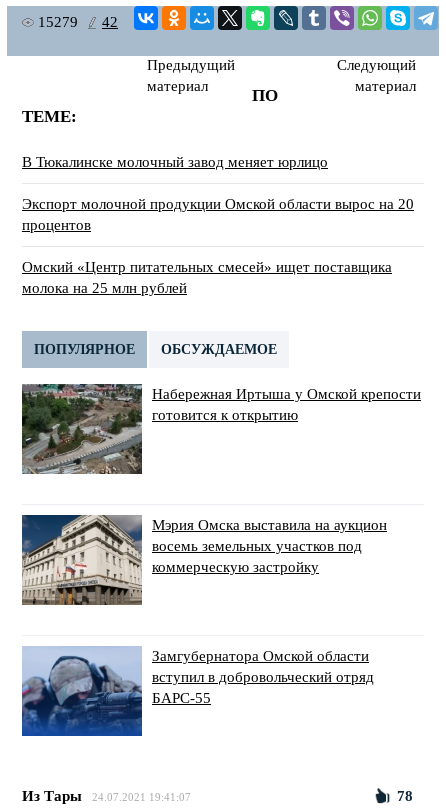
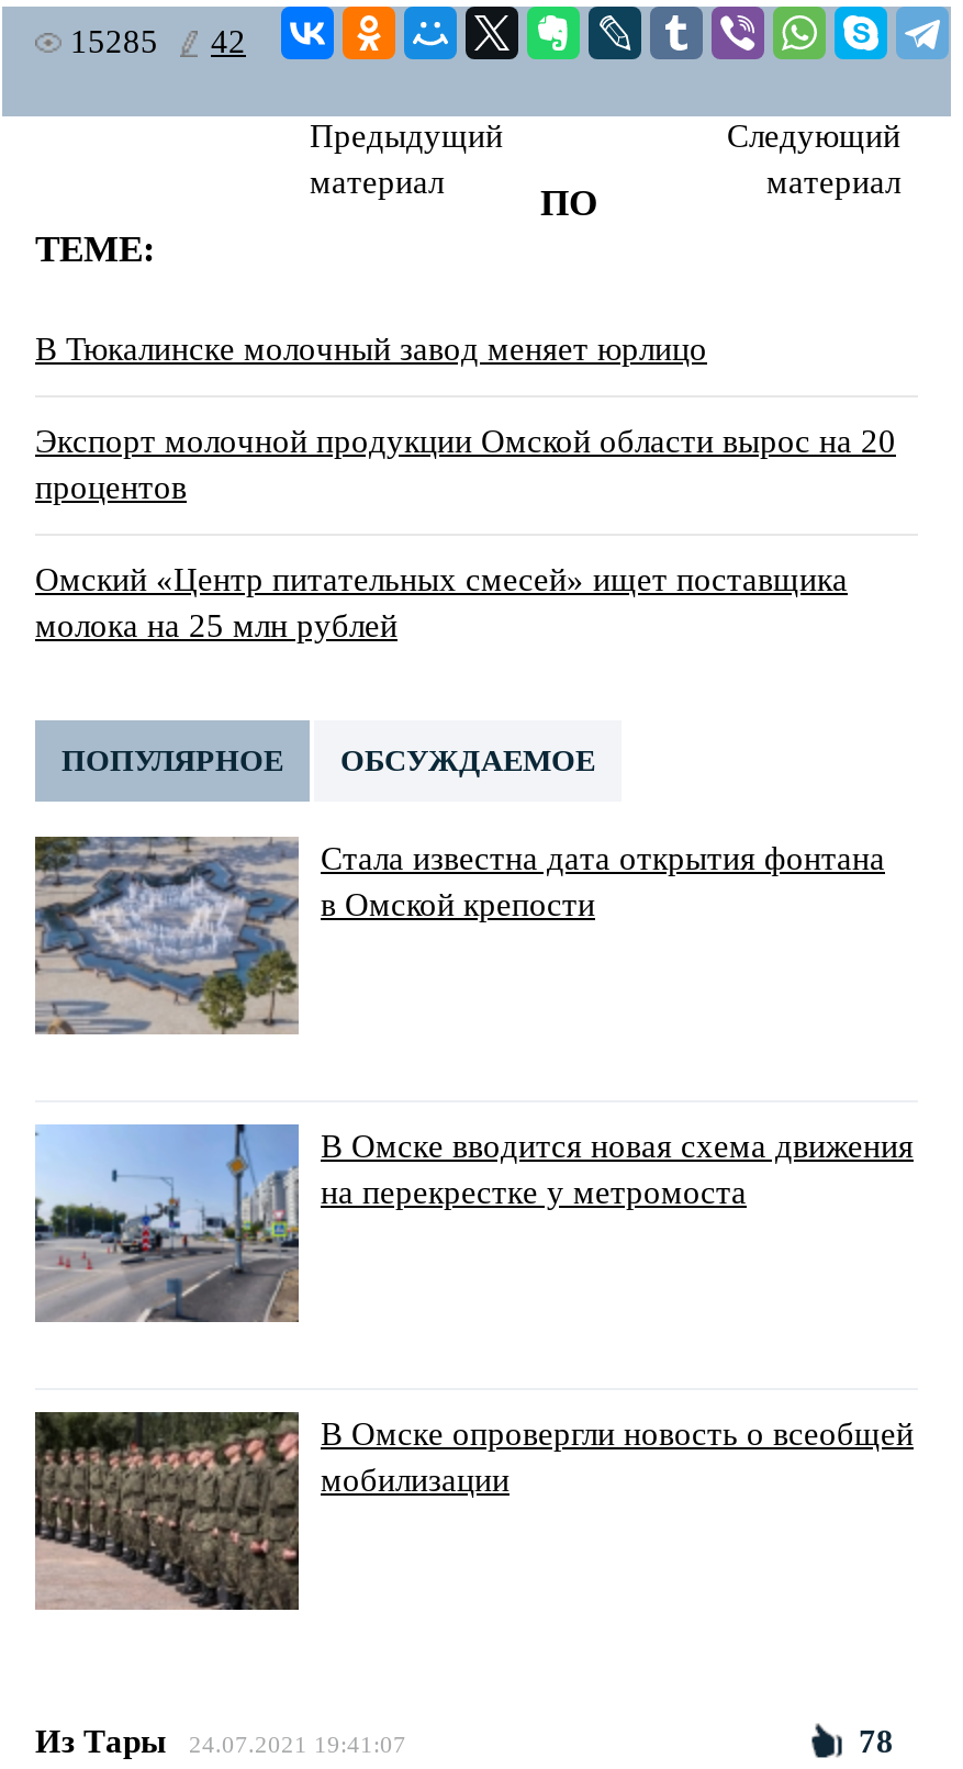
[38,14,118,30] 15279 42 -> [70,25,246,60] 15285 42
[21,383,421,474] [image] | Набережная Иртыша у Омской крепости | готовится к открытию -> [33,835,885,1034] [image] | Стала известна дата открытия фонтана | в Омской крепости
[21,514,387,606] [image] | Мэрия Омска выставила на аукцион | восемь земельных участков под | коммерческую застройку -> [33,1122,914,1324] [image] | В Омске вводится новая схема движения | на перекрестке у метромоста
[21,646,374,737] [image] | Замгубернатора Омской области | вступил в добровольческий отряд | БАРС-55 -> [33,1410,914,1612] [image] | В Омске опровергли новость о всеобщей | мобилизации

